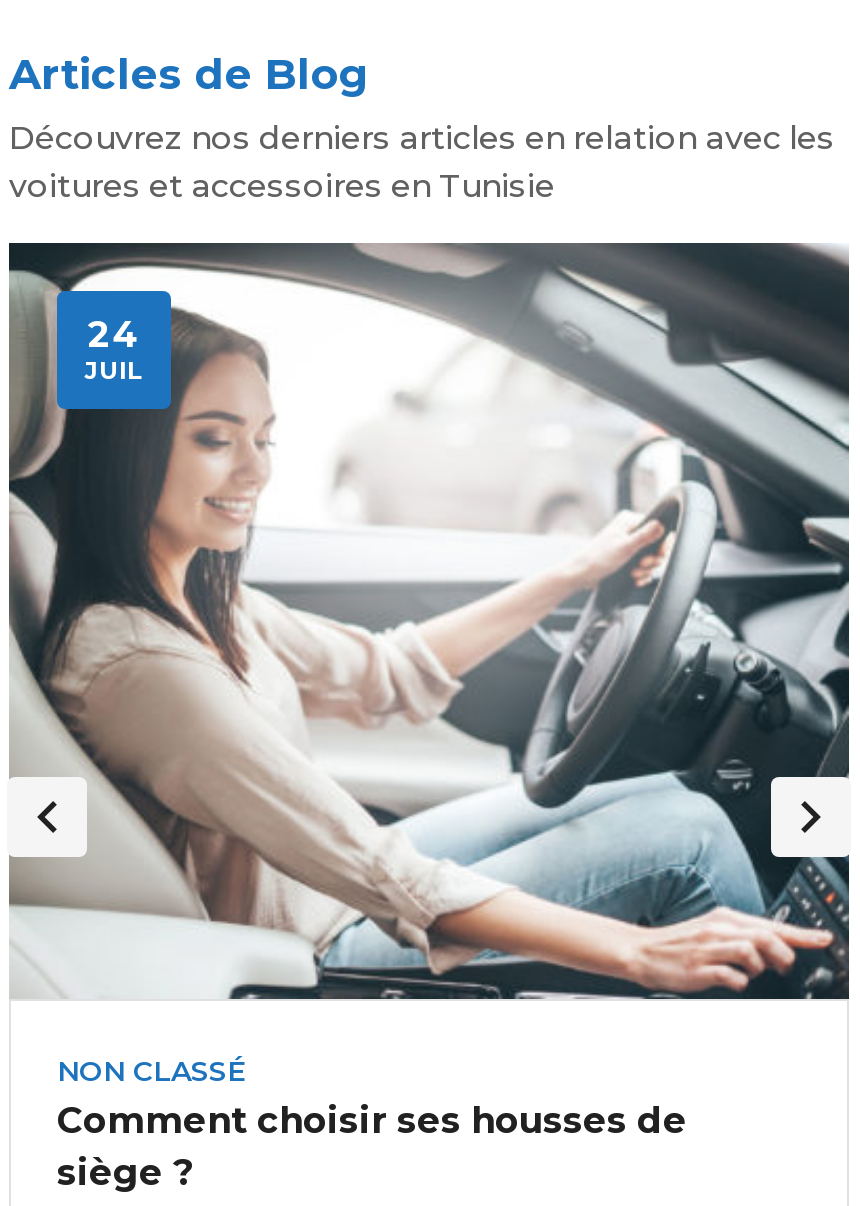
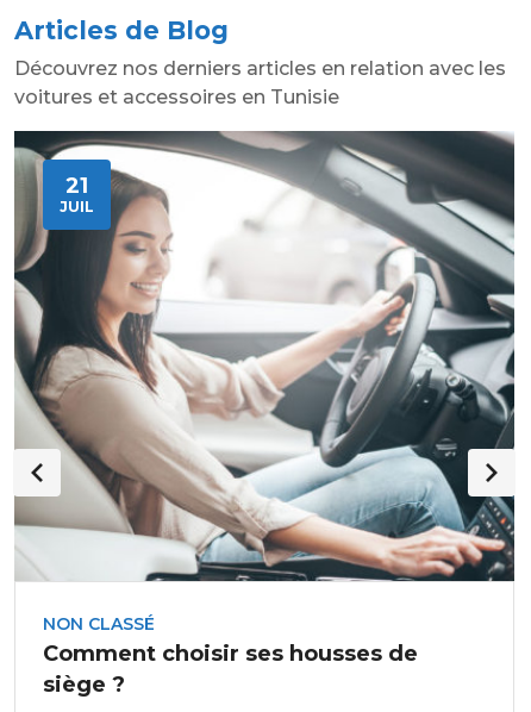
[88,314,140,358] 24 -> [65,173,88,199] 21

